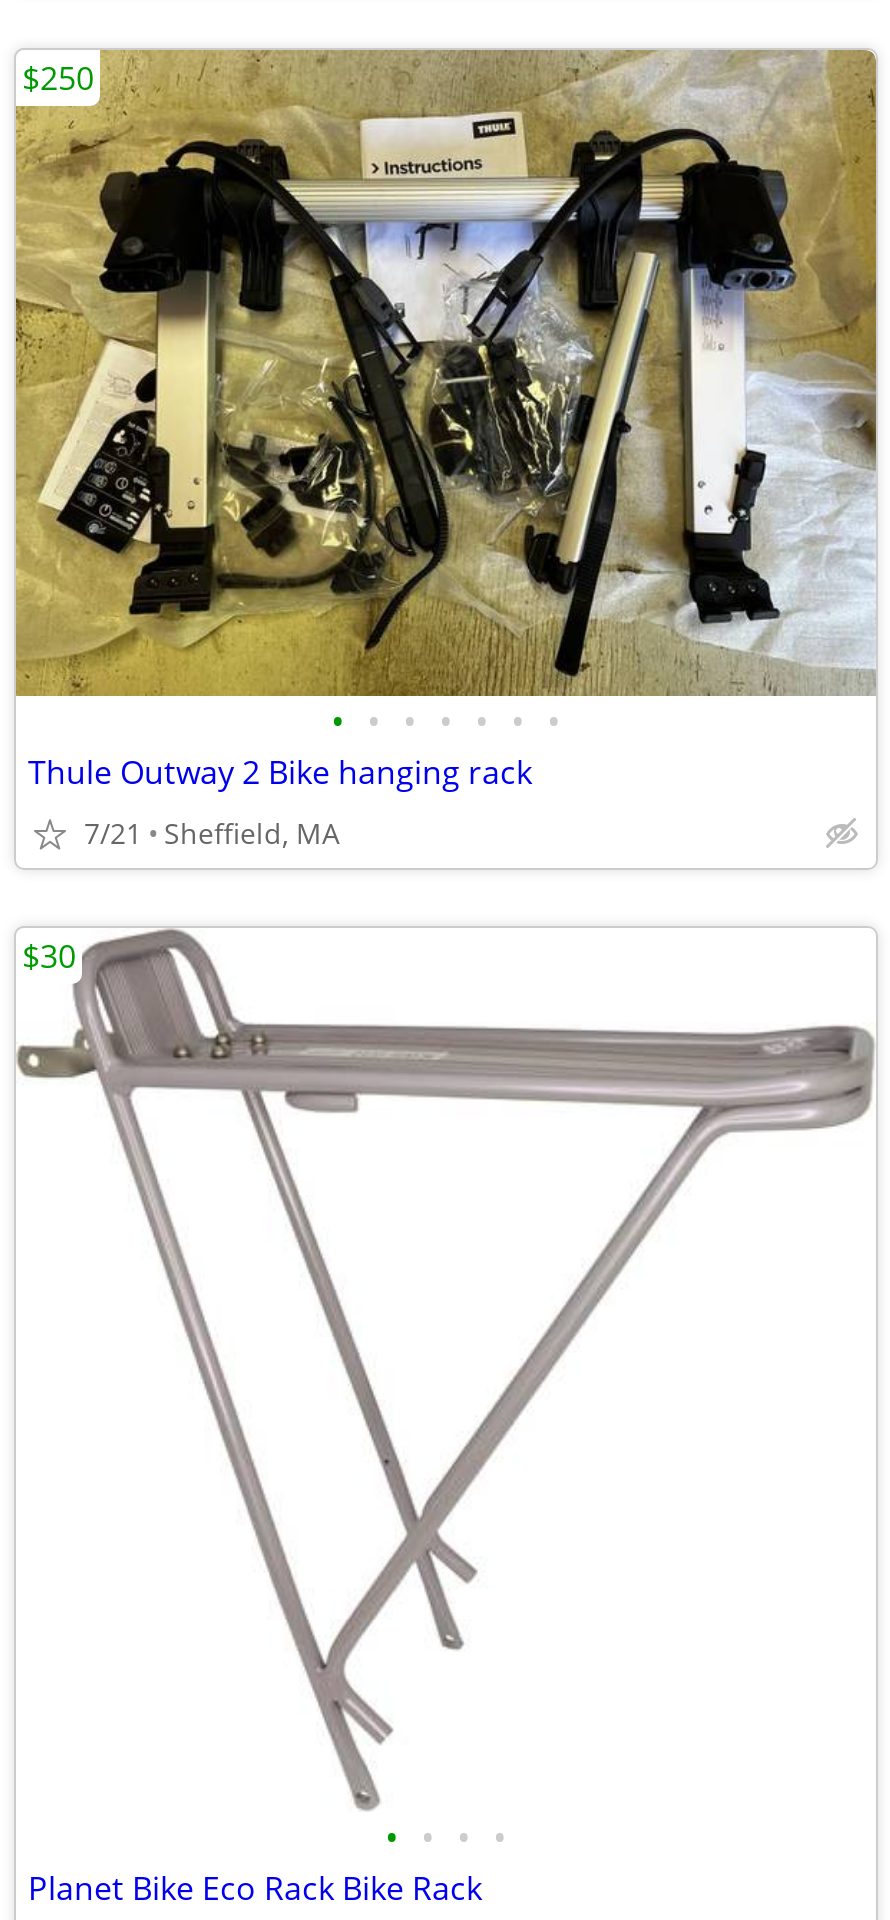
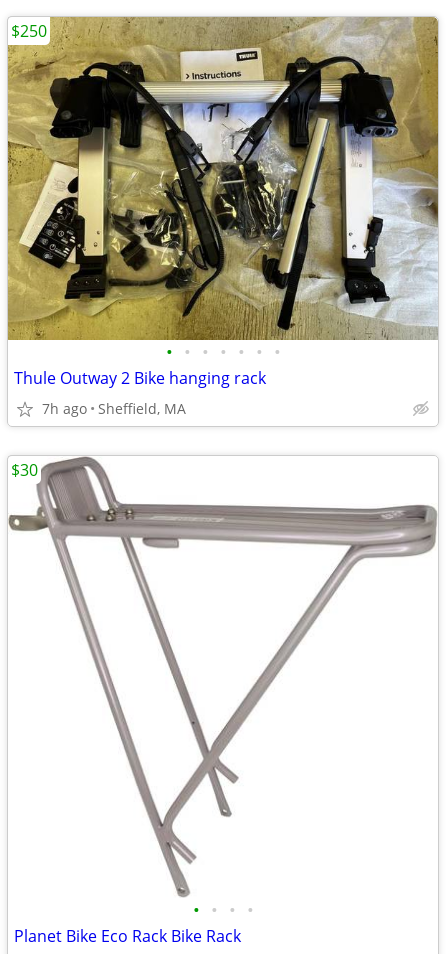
[84,814,340,852] 7/21 Sheffield, MA -> [42,399,186,418] 7h ago Sheffield, MA

